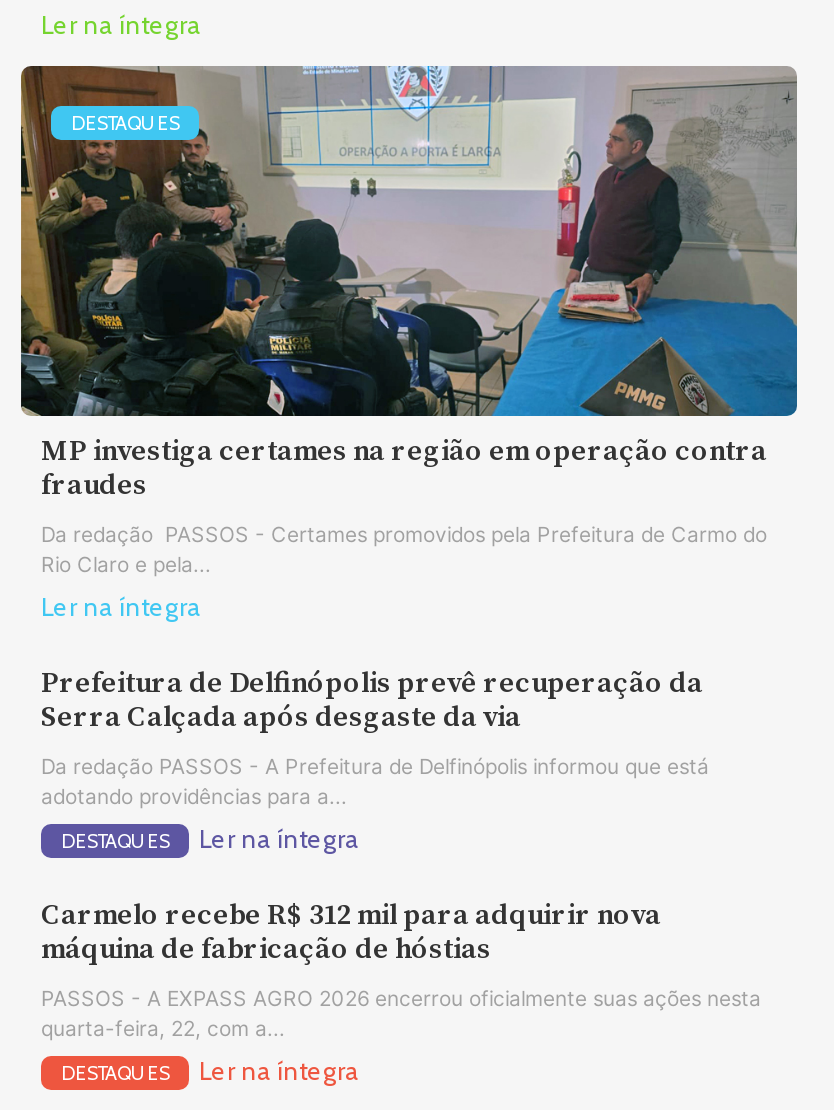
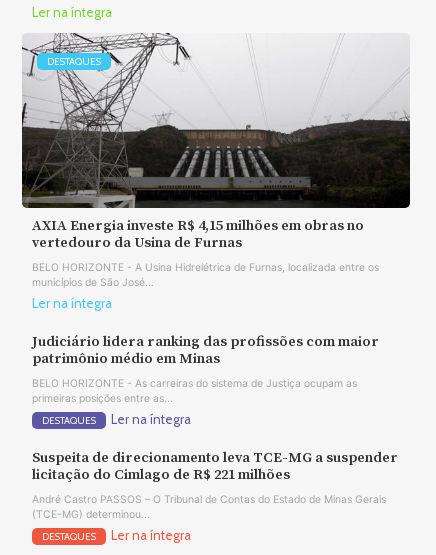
[19,64,799,504] [image] | MP investiga certames na região em operação contra | fraudes -> [21,33,411,252] [image] | AXIA Energia investe R$ 4,15 milhões em obras no | vertedouro da Usina de Furnas
[41,522,767,578] Da redação PASSOS - Certames promovidos pela Prefeitura de Carmo do | Rio Claro e pela... -> [32,261,379,289] BELO HORIZONTE - A Usina Hidrelétrica de Furnas, localizada entre os | municípios de São José...
[41,666,703,736] Prefeitura de Delfinópolis prevê recuperação da | Serra Calçada após desgaste da via -> [32,333,379,368] Judiciário lidera ranking das profissões com maior | patrimônio médio em Minas
[41,754,709,810] Da redação PASSOS - A Prefeitura de Delfinópolis informou que está | adotando providências para a... -> [32,377,357,405] BELO HORIZONTE - As carreiras do sistema de Justiça ocupam as | primeiras posições entre as...
[41,898,661,968] Carmelo recebe R$ 312 mil para adquirir nova | máquina de fabricação de hóstias -> [32,449,398,484] Suspeita de direcionamento leva TCE-MG a suspender | licitação do Cimlago de R$ 221 milhões
[41,986,761,1042] PASSOS - A EXPASS AGRO 2026 encerrou oficialmente suas ações nesta | quarta-feira, 22, com a... -> [32,493,386,521] André Castro PASSOS – O Tribunal de Contas do Estado de Minas Gerais | (TCE-MG) determinou...

